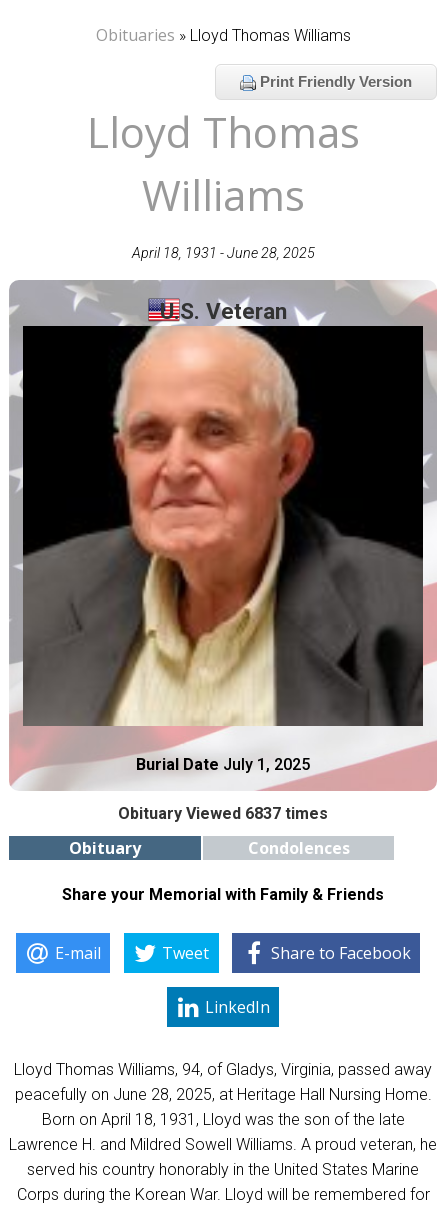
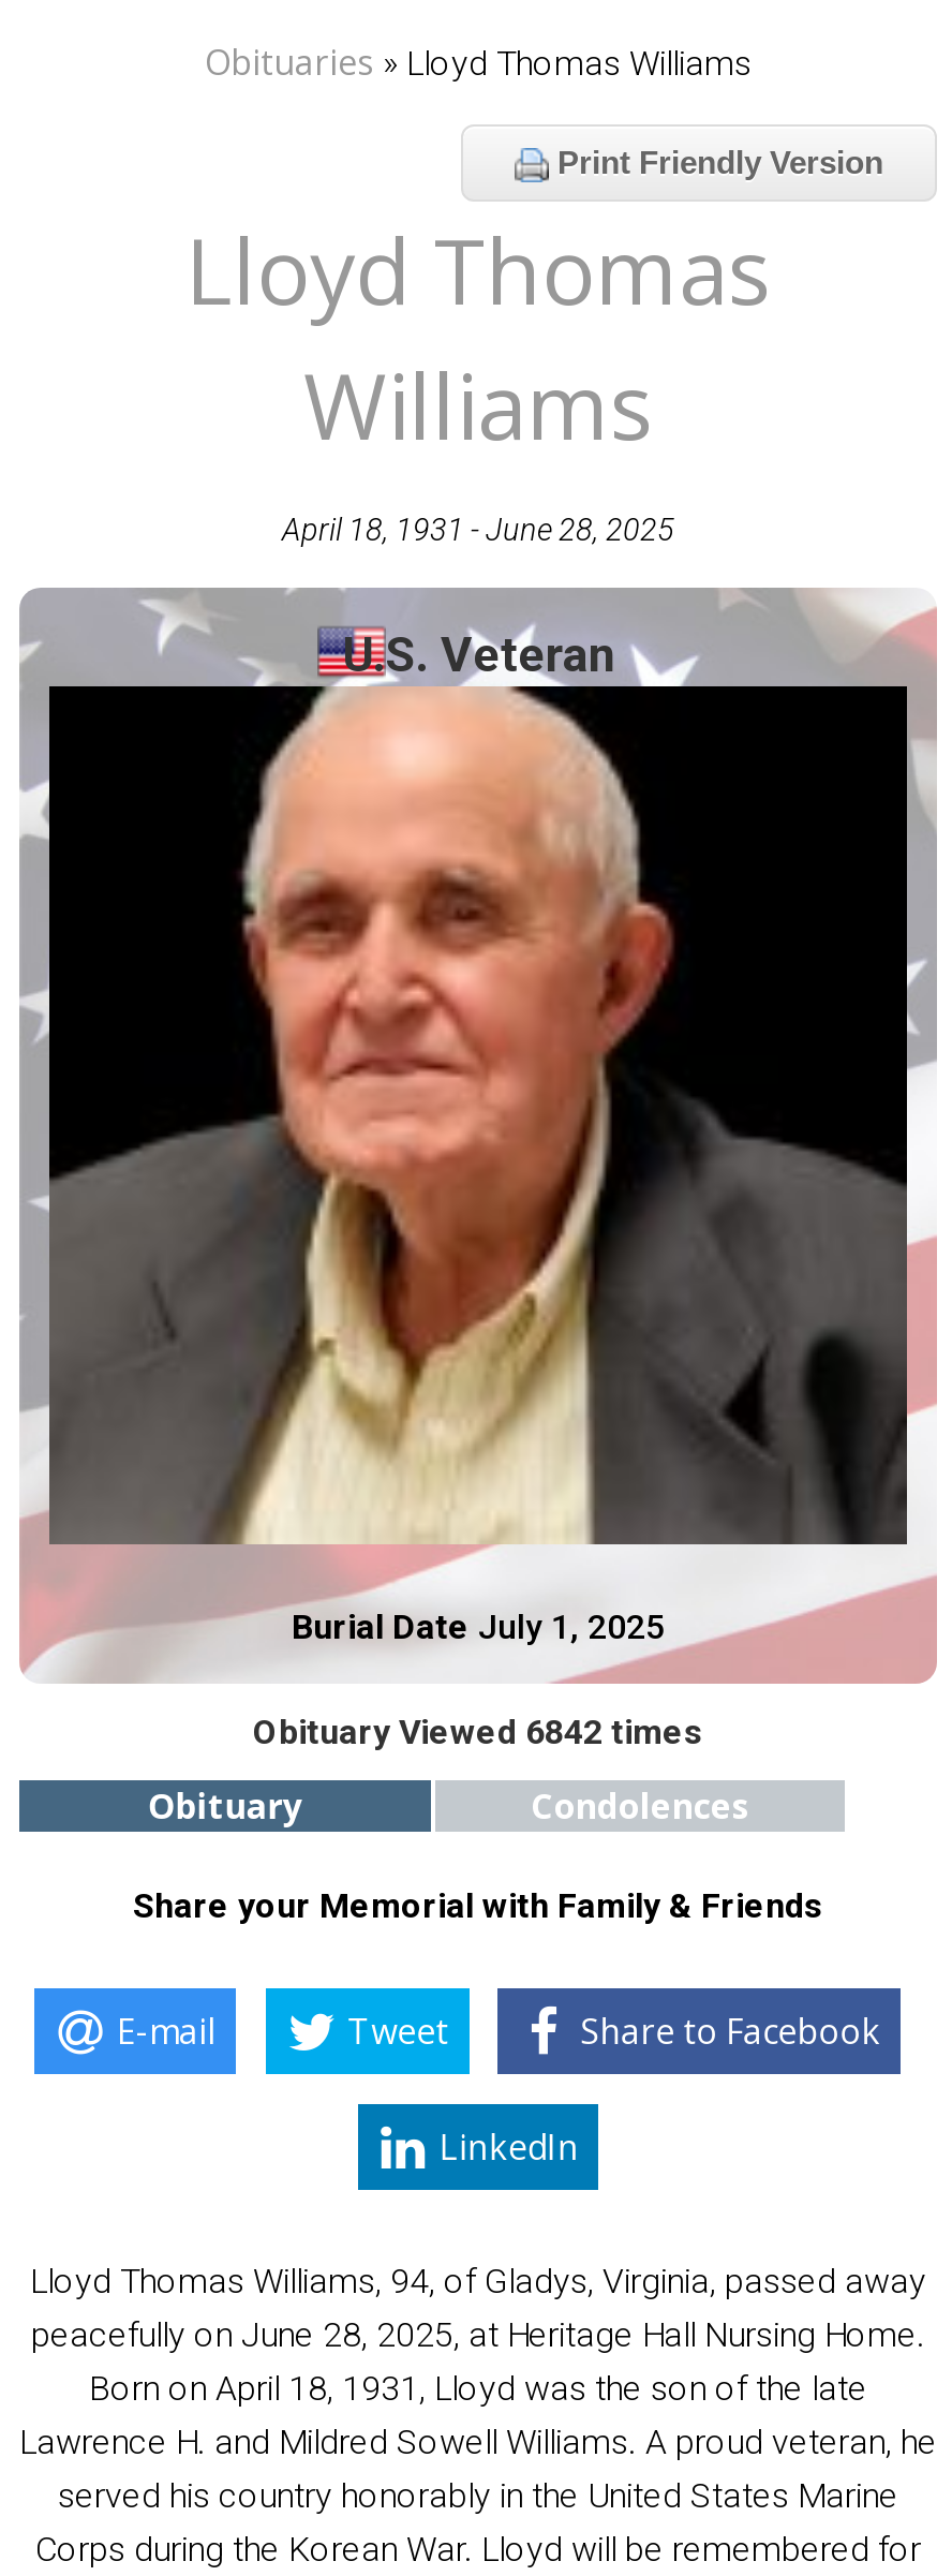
[118,804,328,823] Obituary Viewed 6837 times -> [253,1712,703,1753] Obituary Viewed 6842 times

